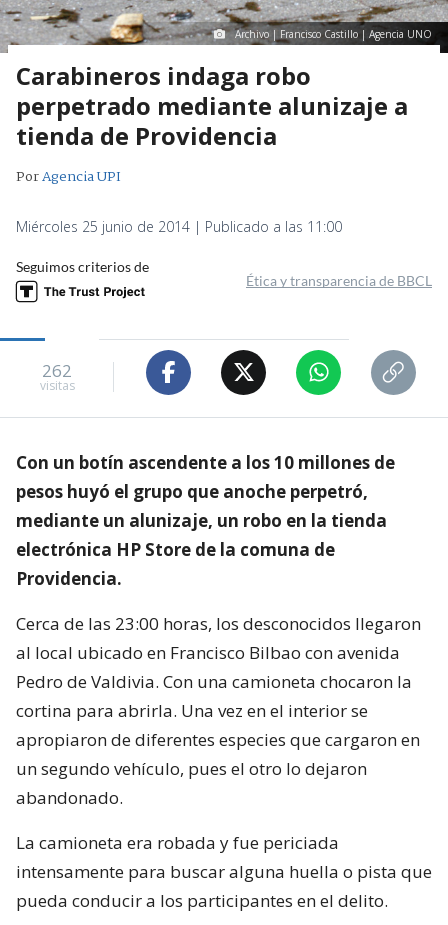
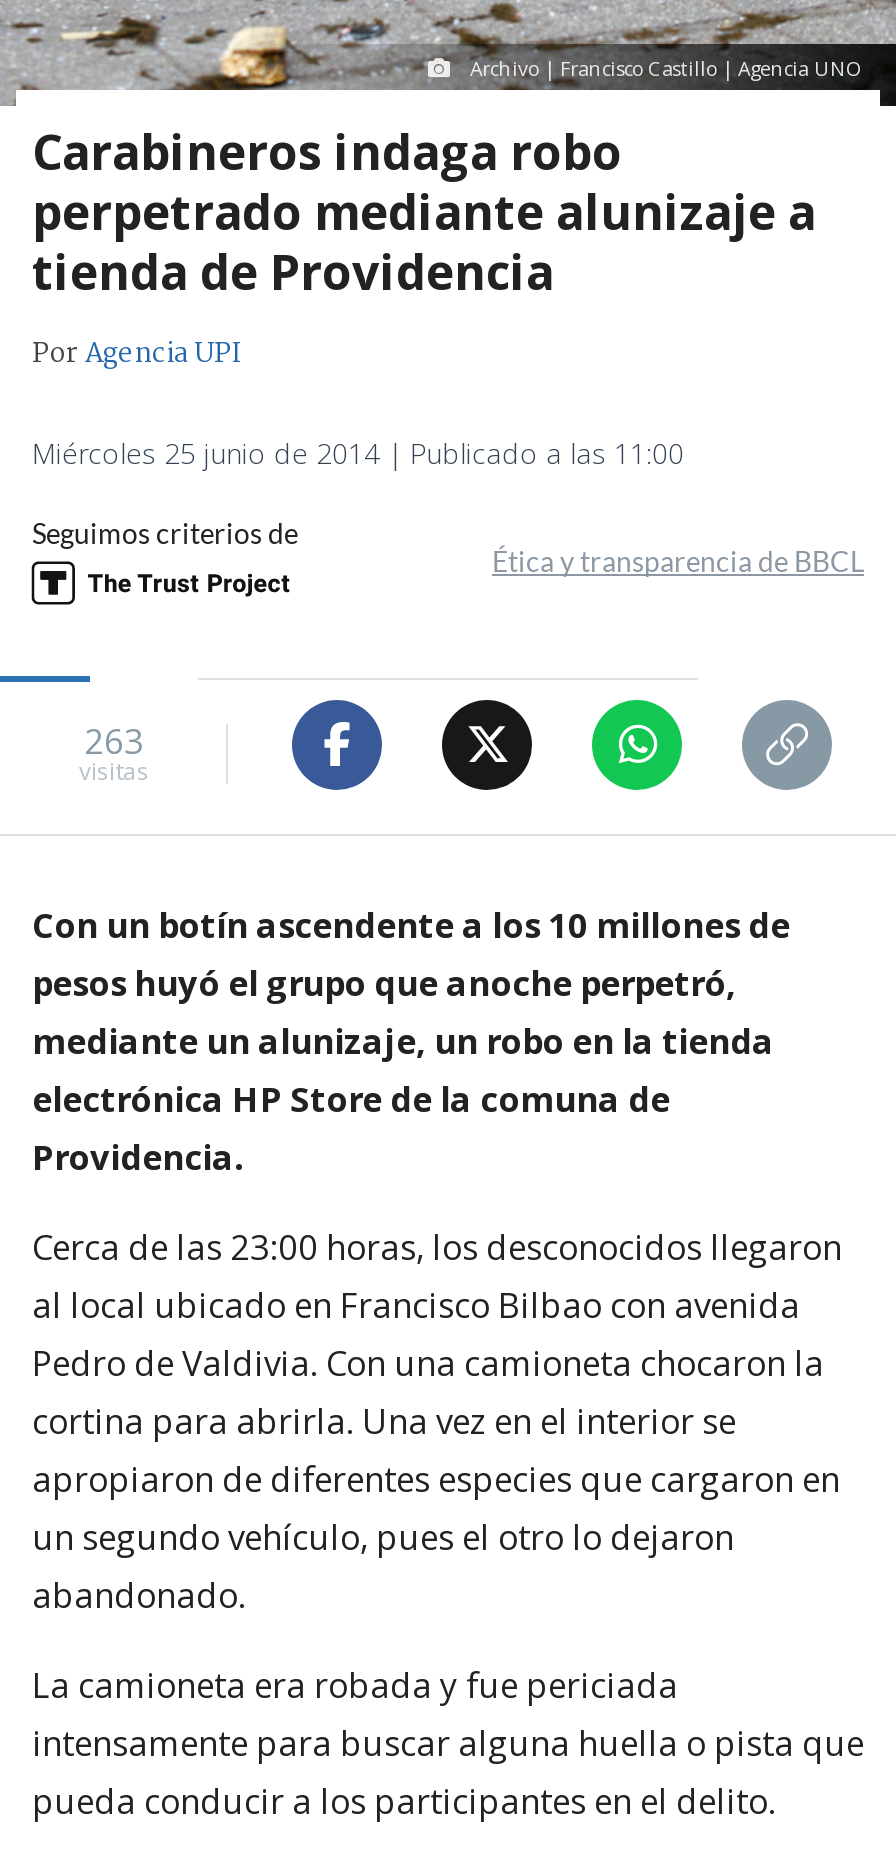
[42,359,72,382] 262 -> [84,719,144,765] 263

